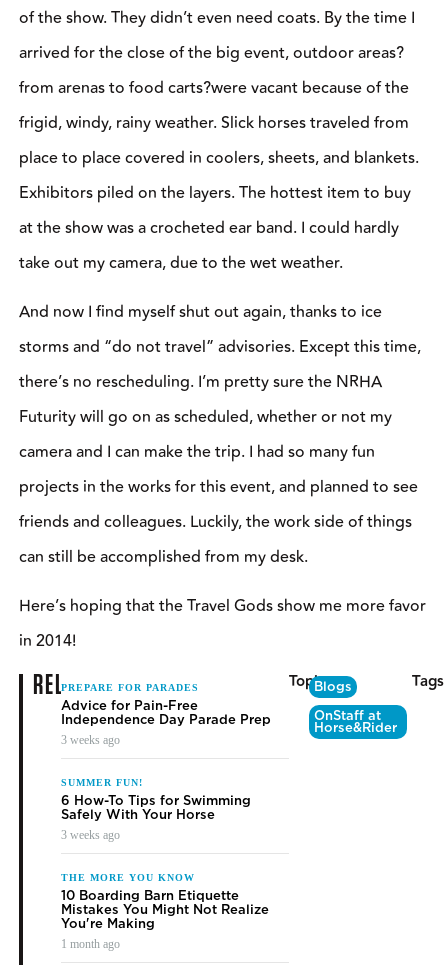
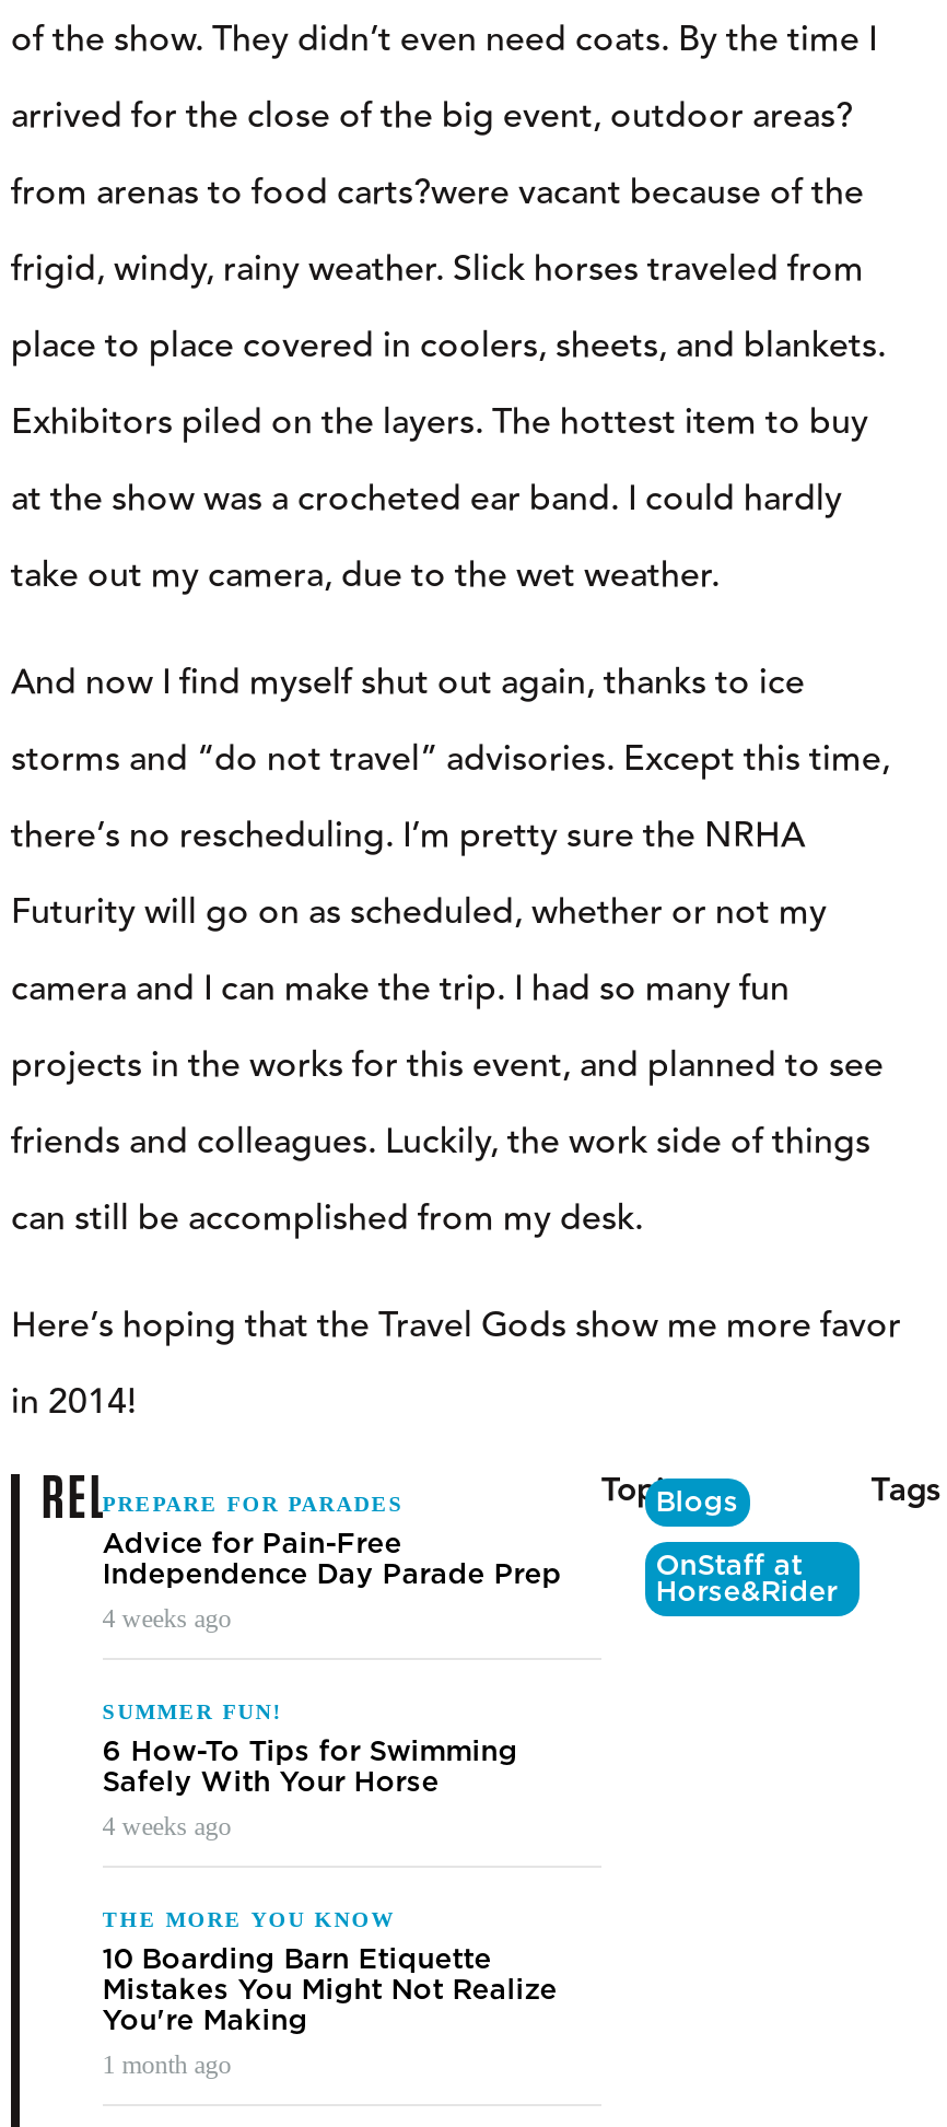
[61,733,120,747] 3 weeks ago -> [102,1603,231,1633] 4 weeks ago
[61,828,120,842] 3 weeks ago -> [102,1810,231,1841] 4 weeks ago

